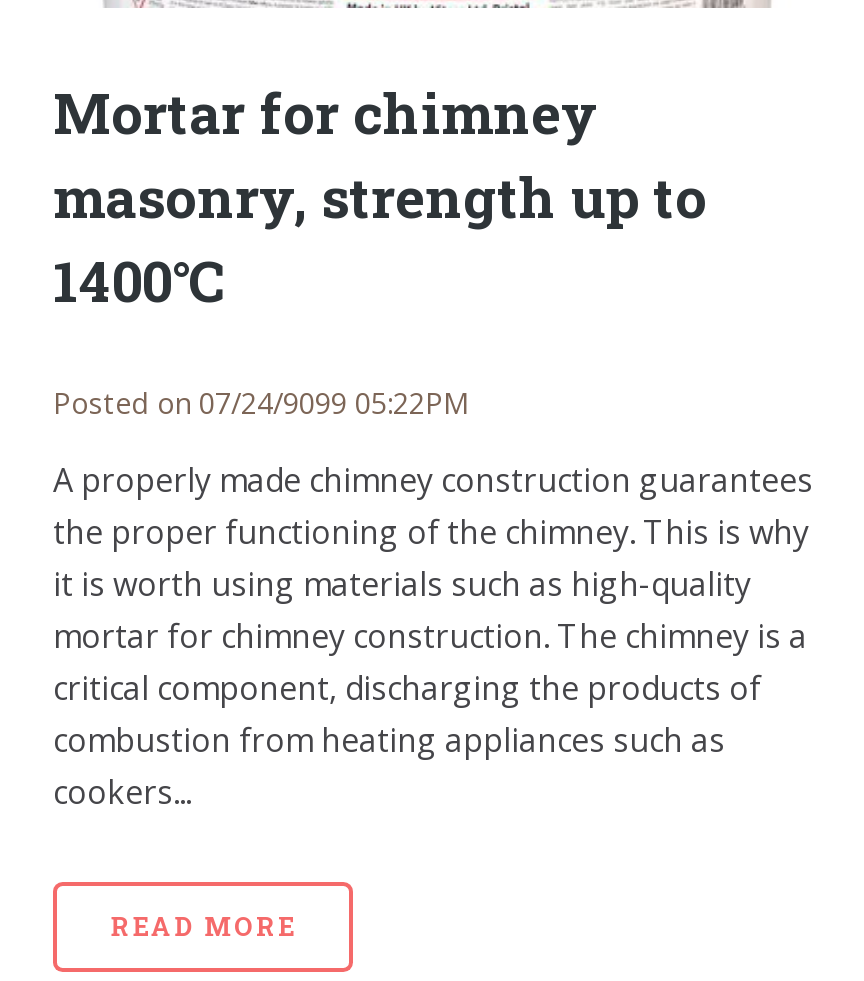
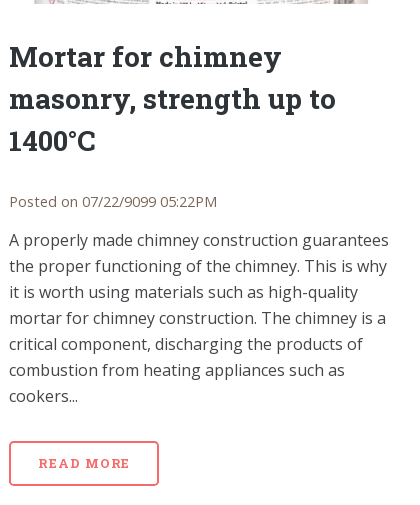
[53,384,469,422] Posted on 07/24/9099 05:22PM -> [9,192,217,211] Posted on 07/22/9099 05:22PM

